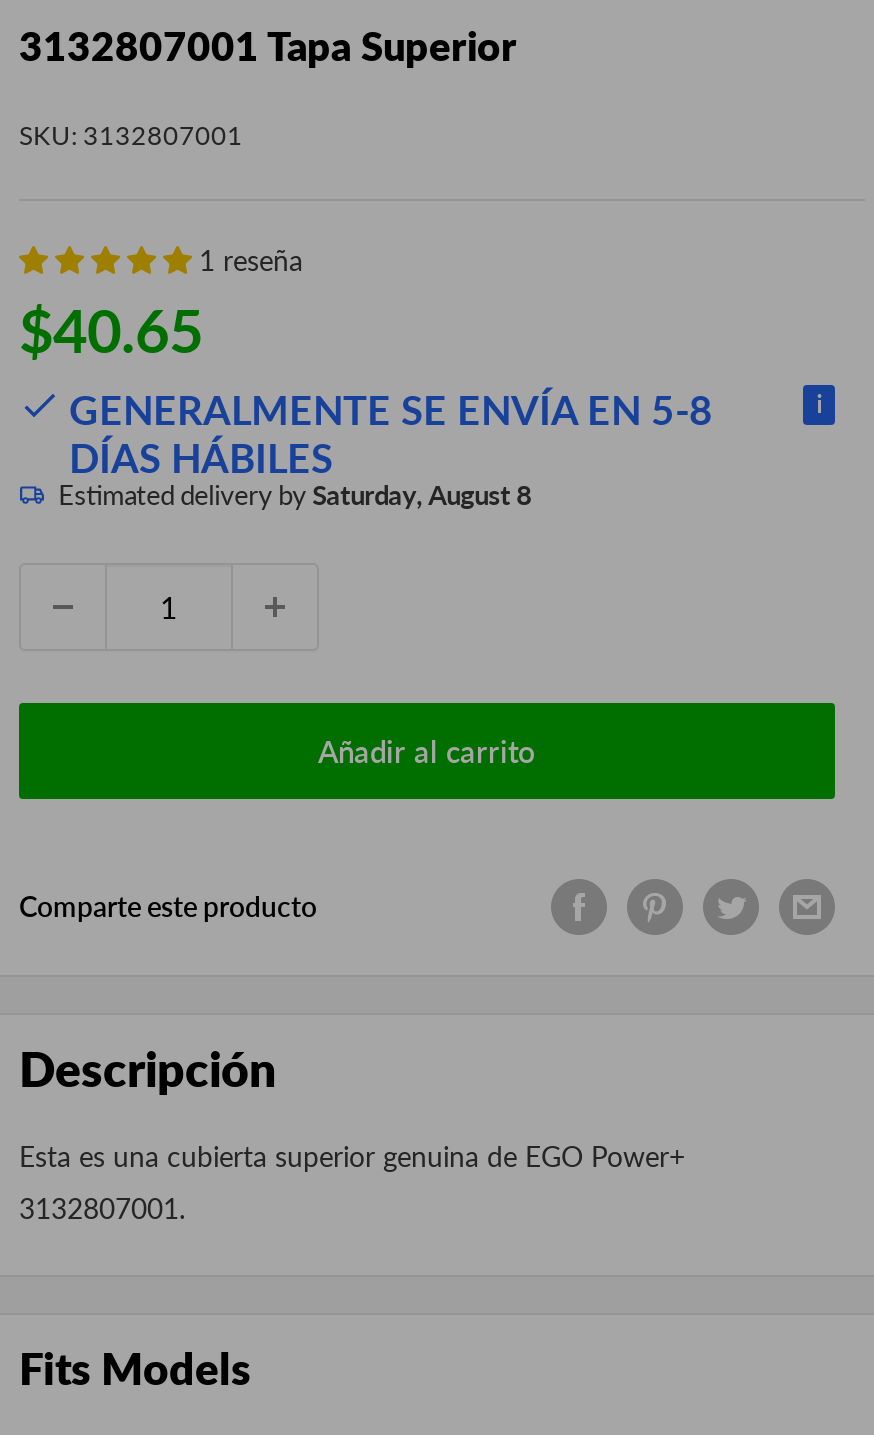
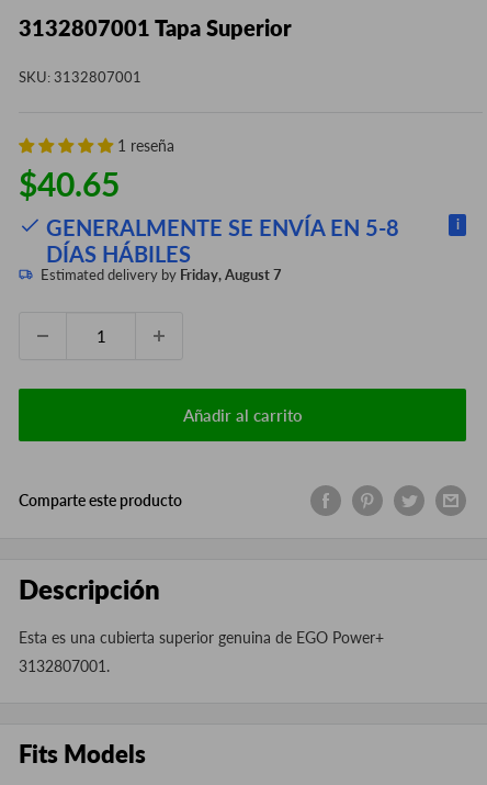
[58,479,532,511] Estimated delivery by Saturday, August 8 -> [40,266,281,283] Estimated delivery by Friday, August 7

